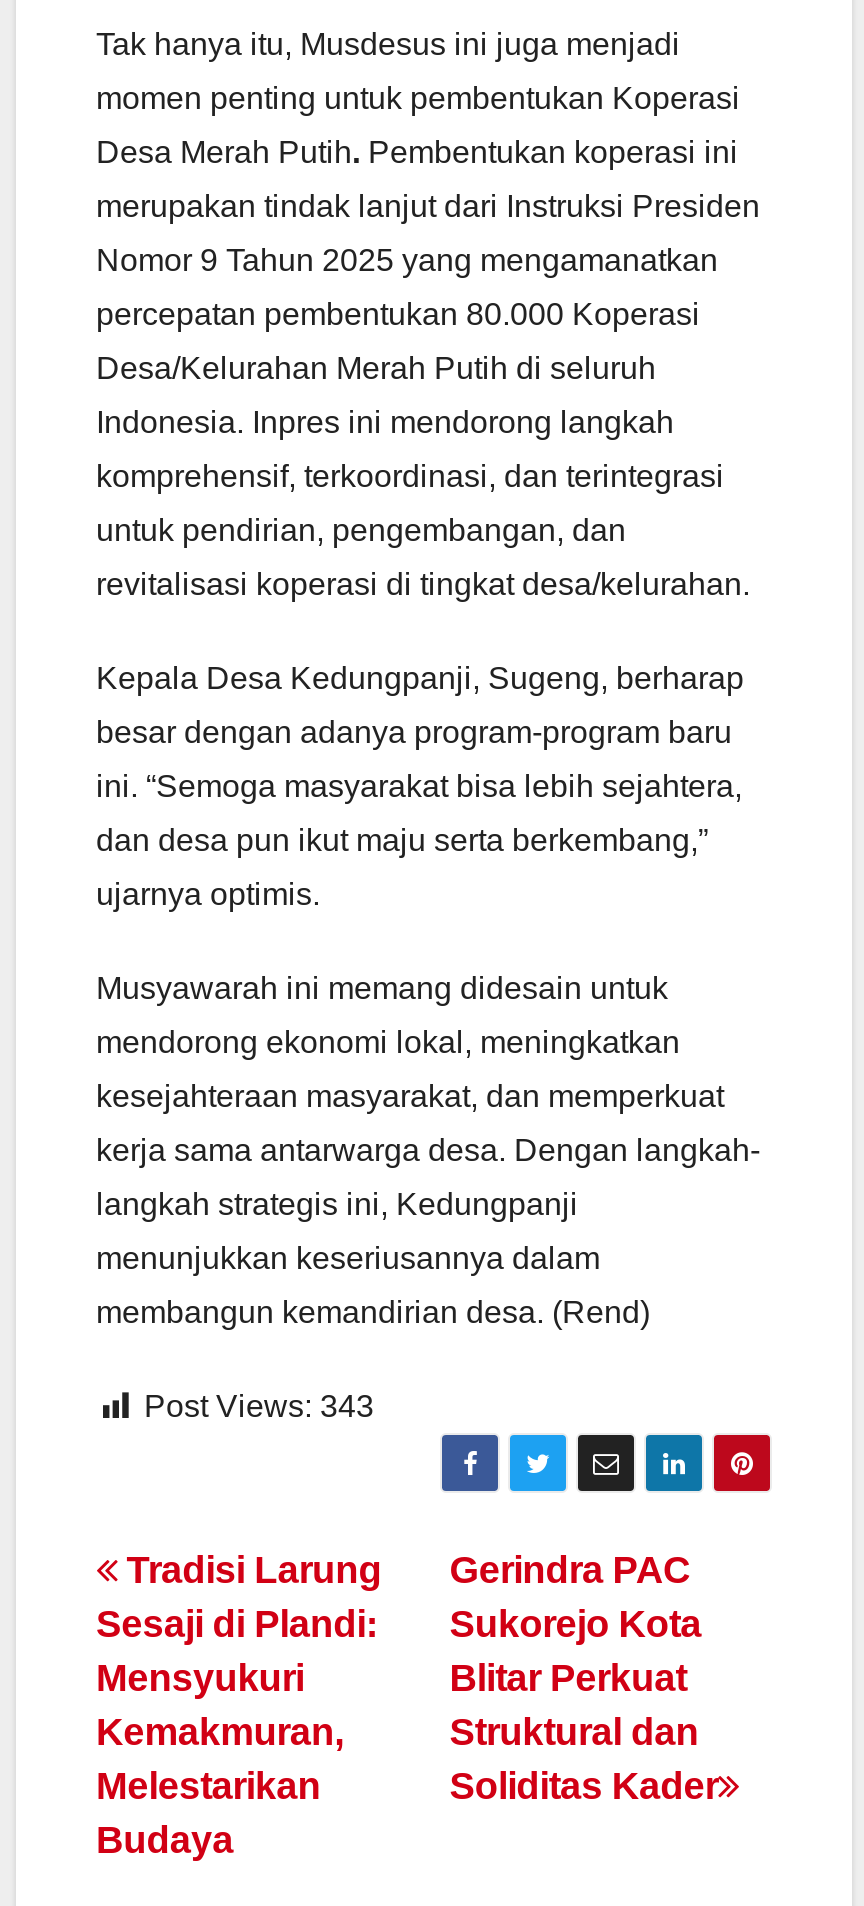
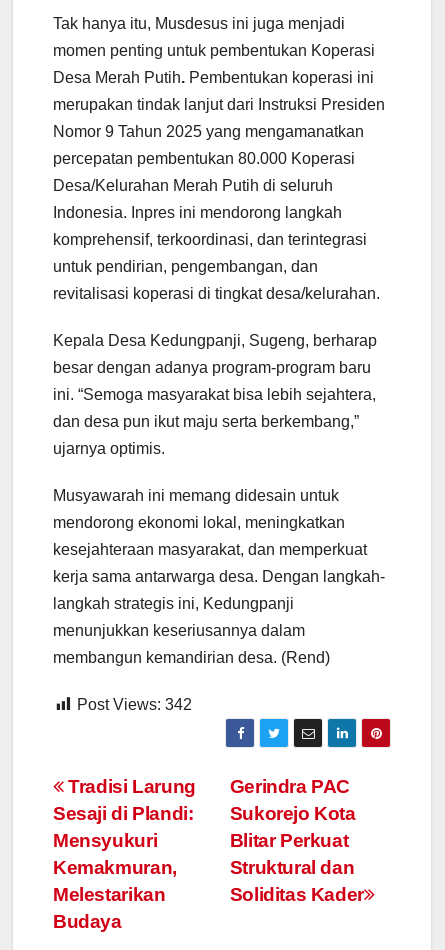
[144,1390,374,1424] Post Views: 343 -> [77,696,192,713] Post Views: 342

